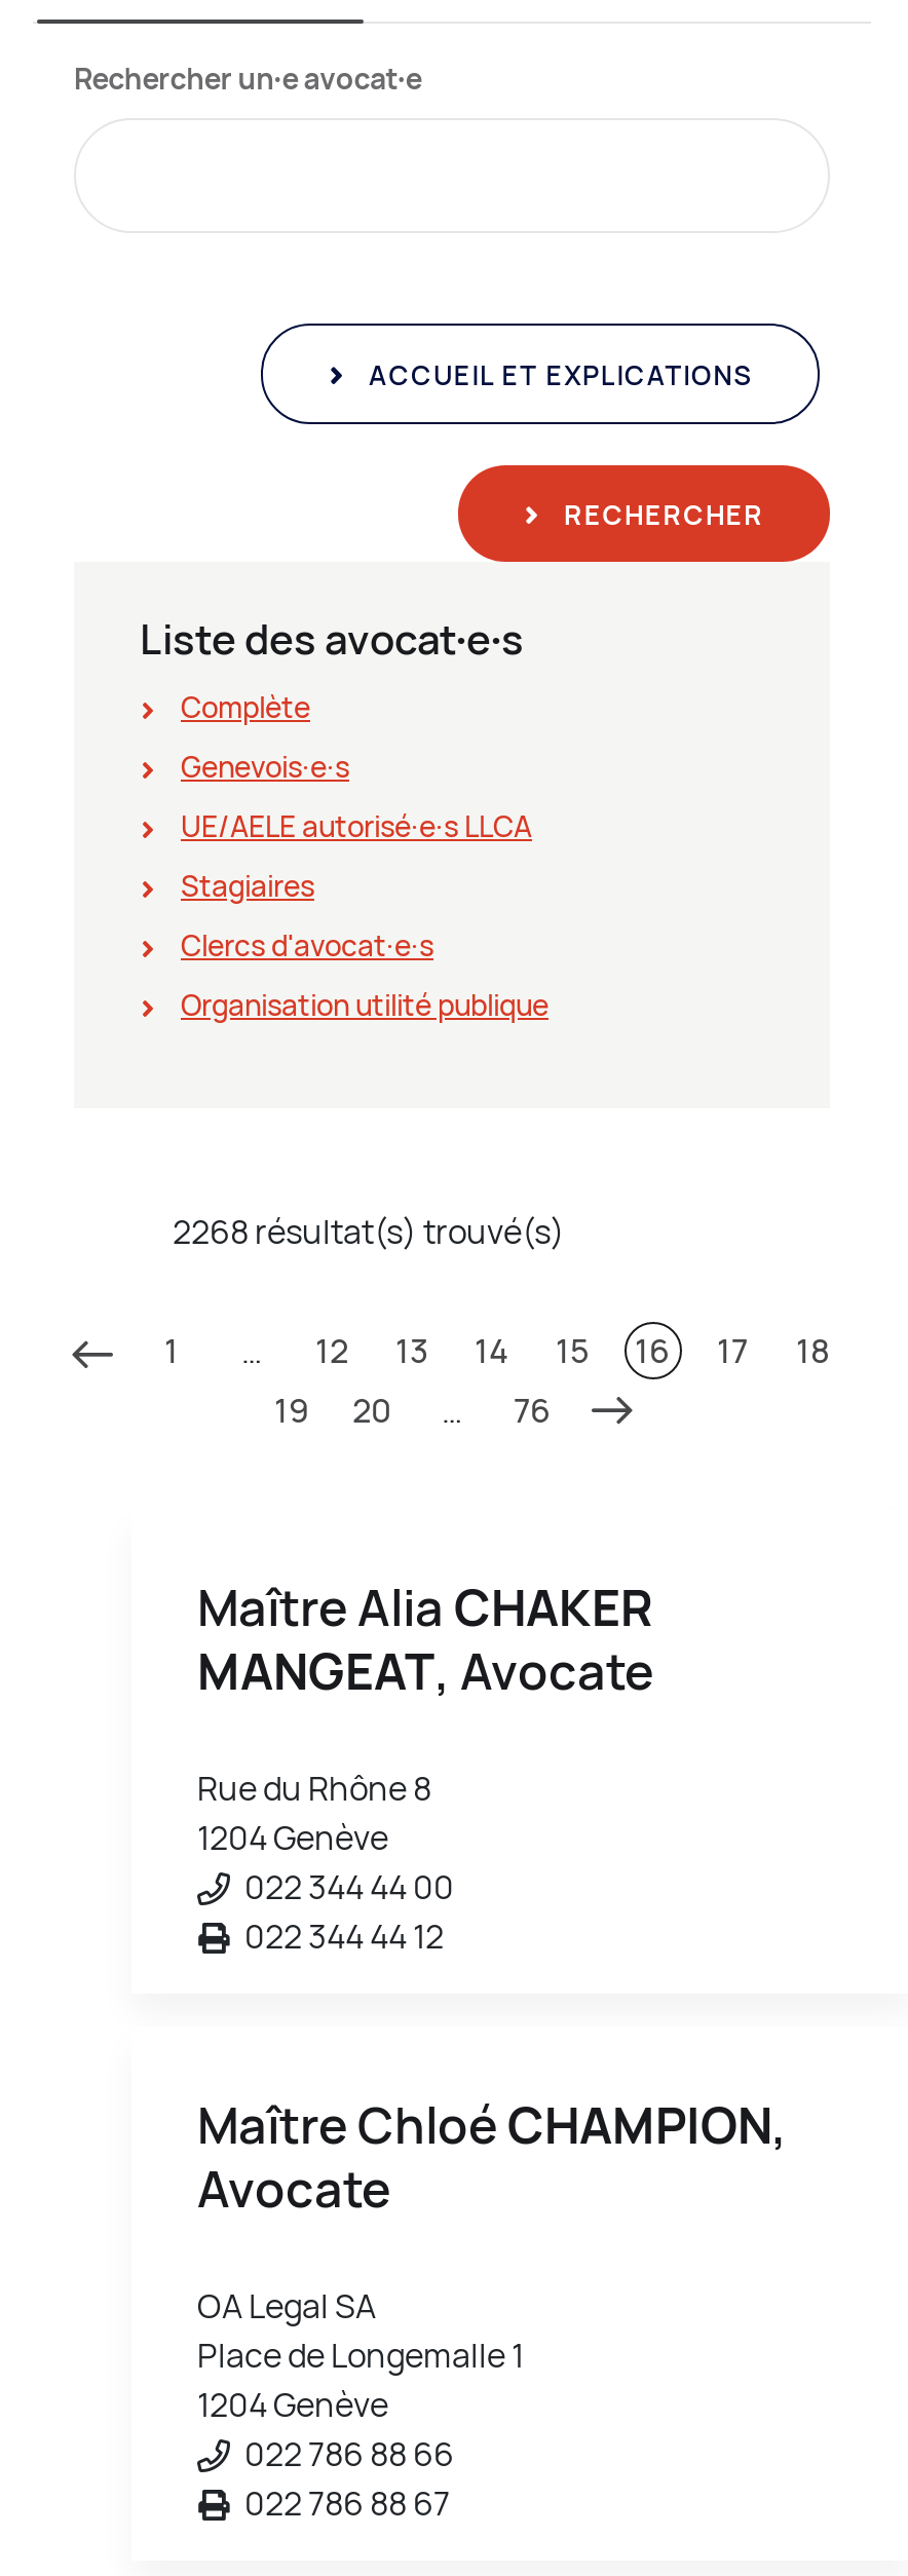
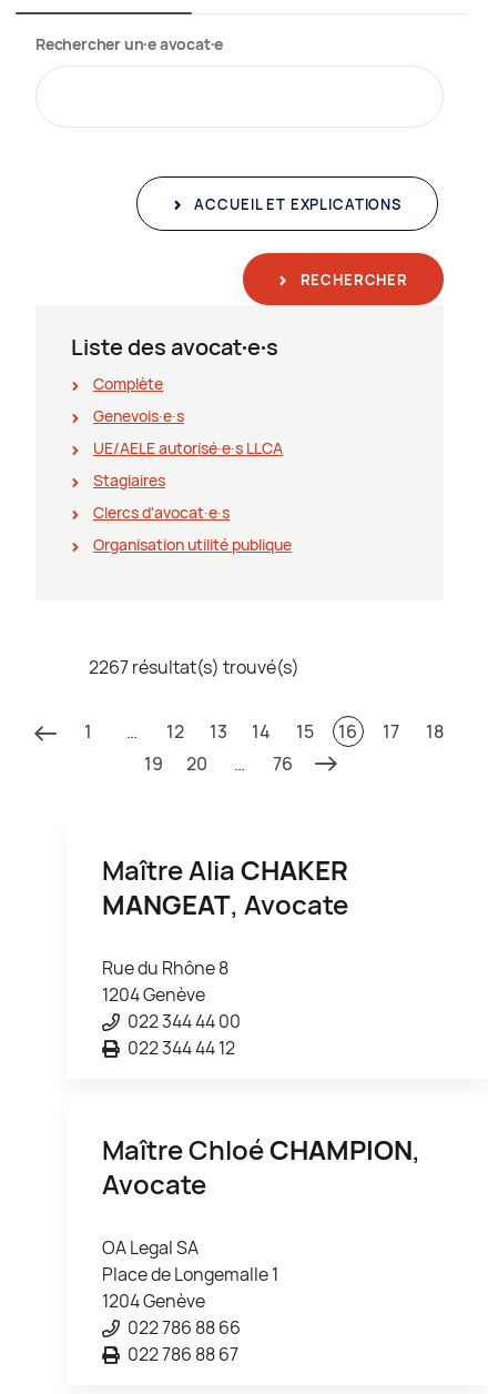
[173,1209,565,1254] 2268 résultat(s) trouvé(s) -> [89,655,299,679] 2267 résultat(s) trouvé(s)

